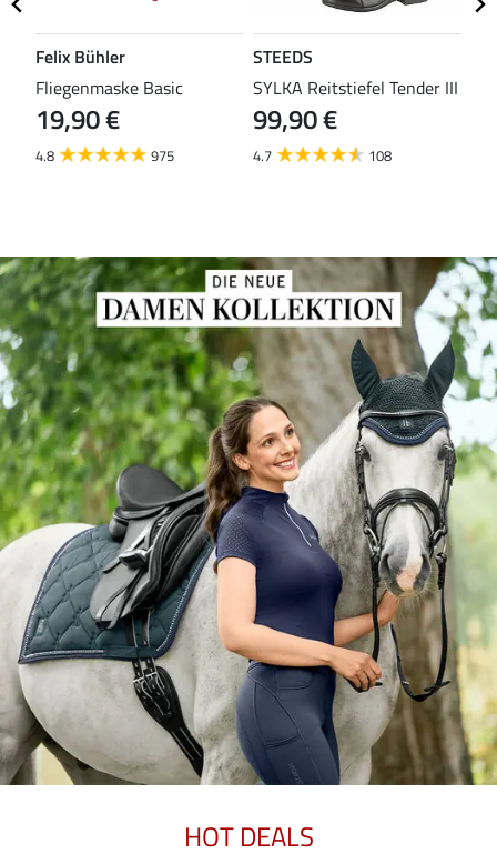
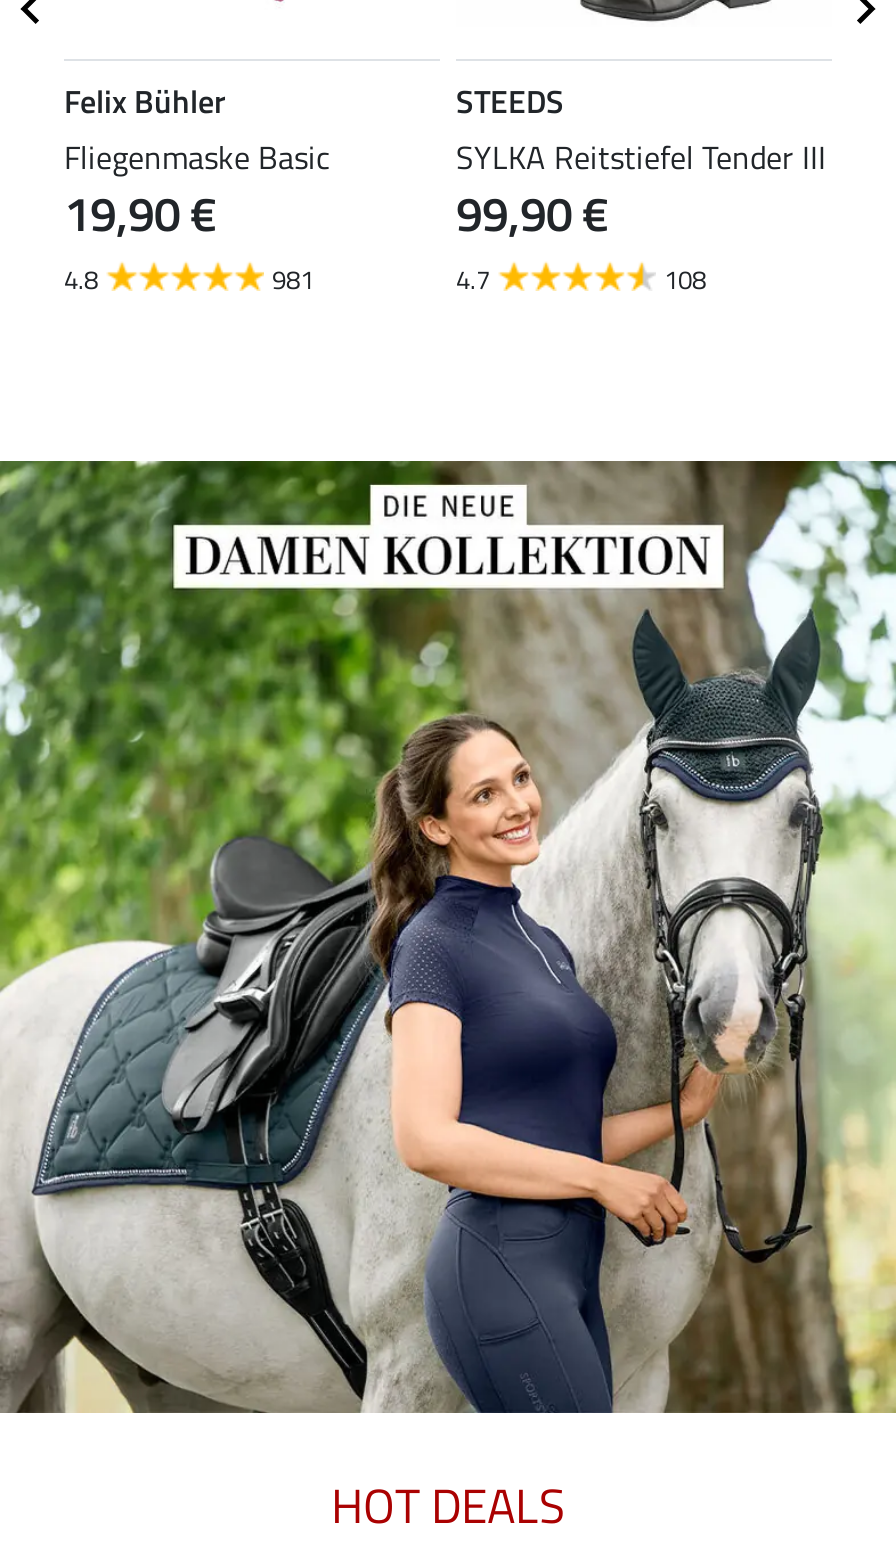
[151,144,174,166] 975 -> [272,259,314,299] 981

